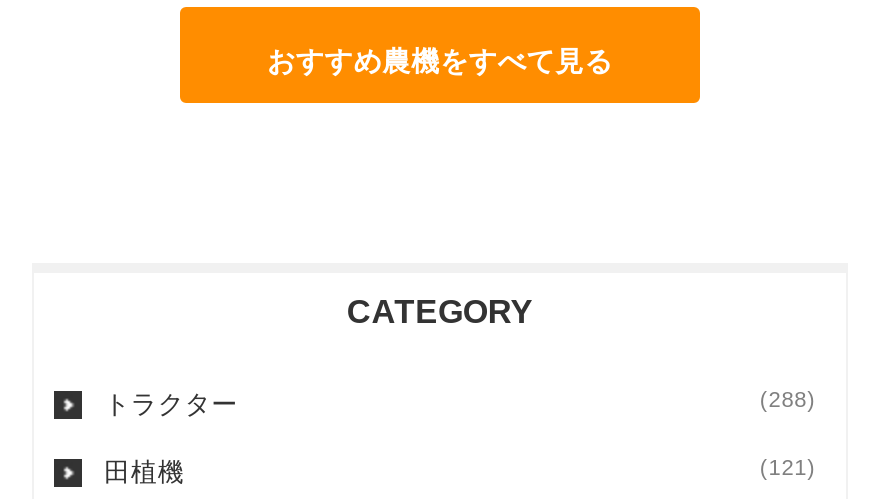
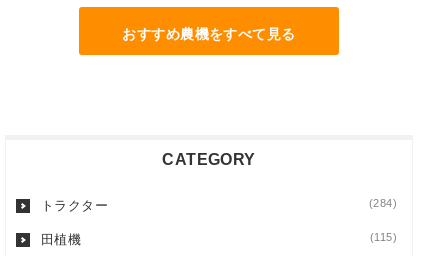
[760,387,816,411] (288) -> [369,197,397,209] (284)
[760,455,816,479] (121) -> [370,231,397,243] (115)

